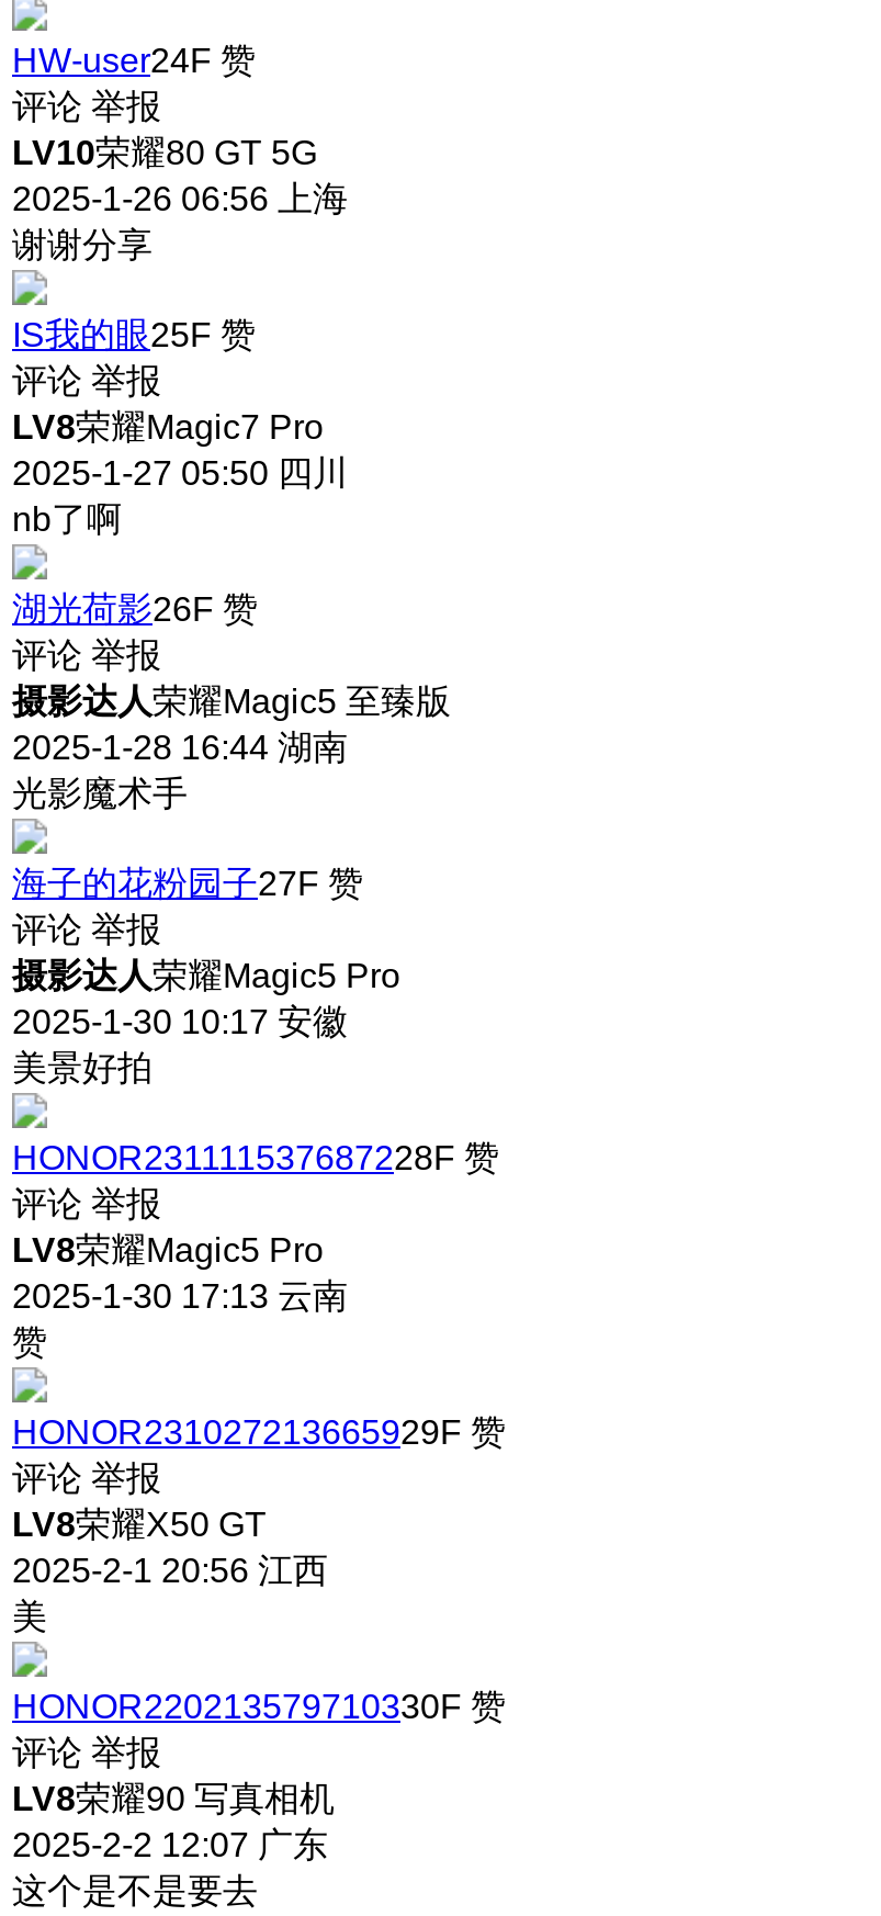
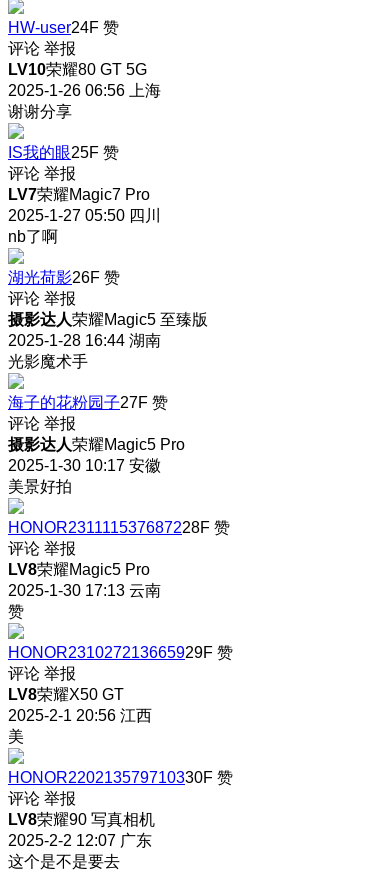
[12,408,324,446] LV8荣耀Magic7 Pro -> [8,186,150,203] LV7荣耀Magic7 Pro

